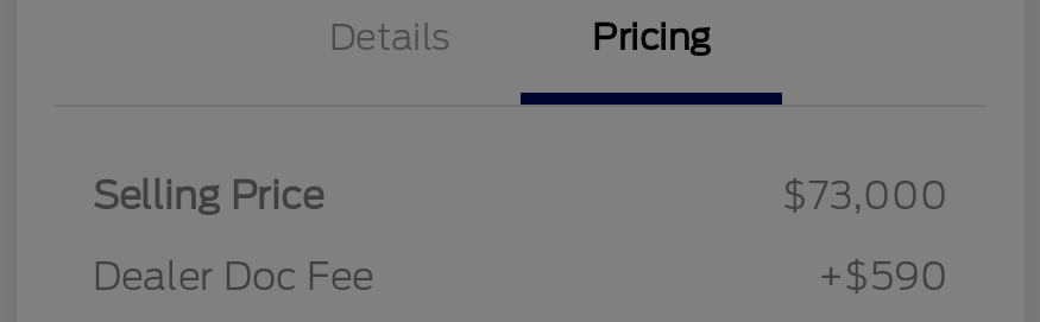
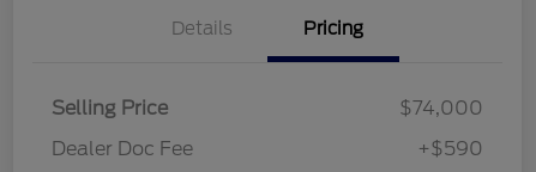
[782,174,948,219] $73,000 -> [399,97,483,120] $74,000

